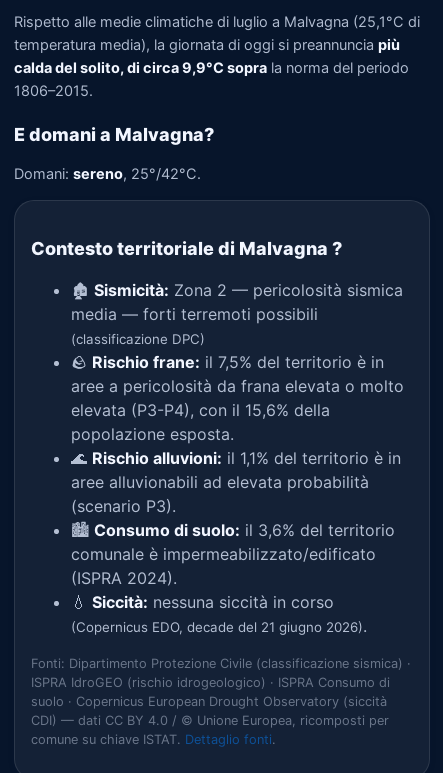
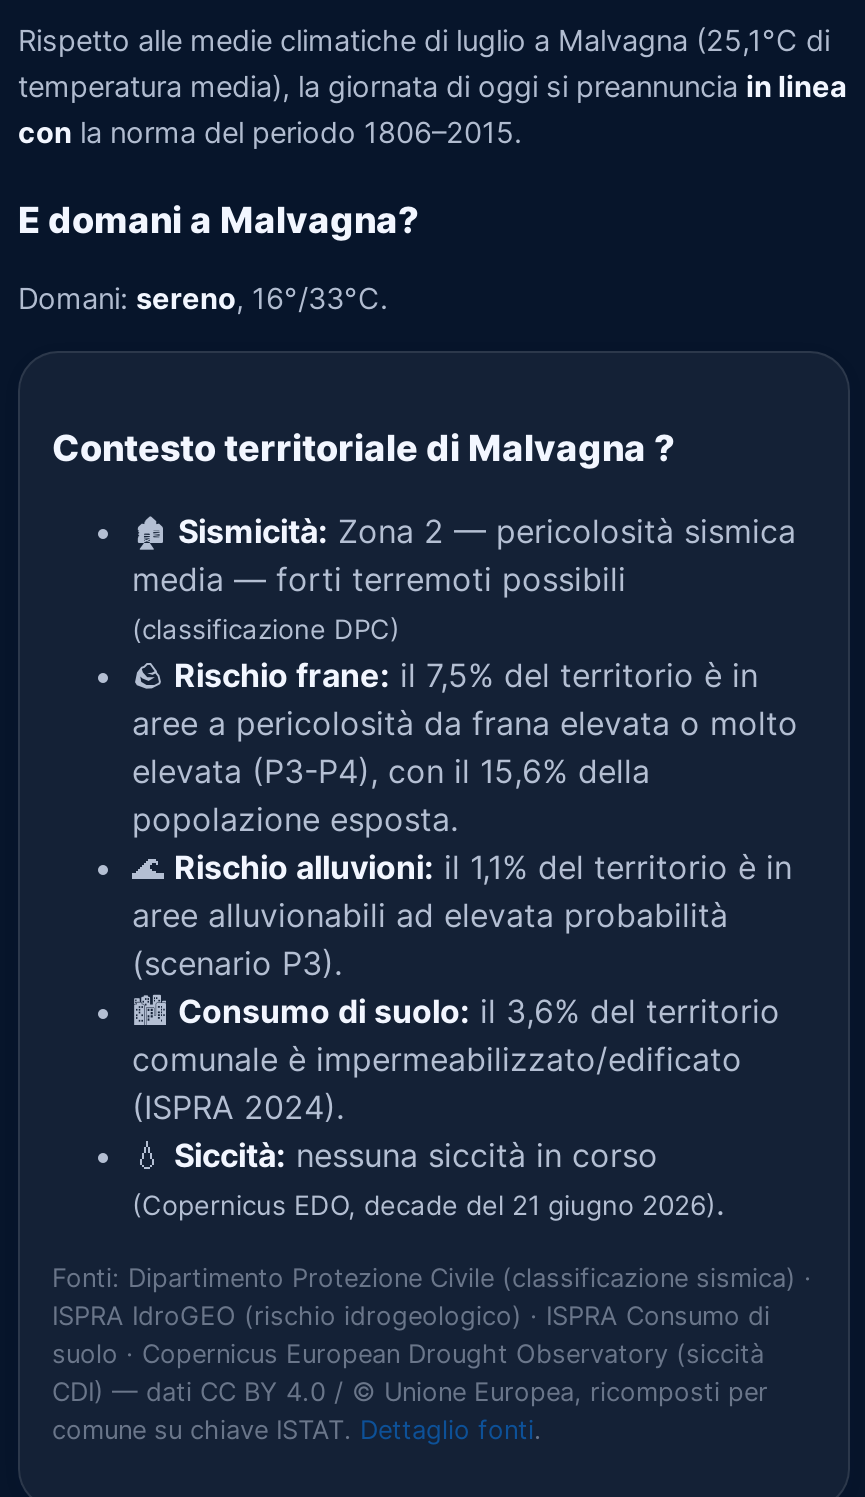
[14,36,409,100] temperatura media), la giornata di oggi si preannuncia più | calda del solito, di circa 9,9°C sopra la norma del periodo | 1806–2015. -> [18,69,846,151] temperatura media), la giornata di oggi si preannuncia in linea | con la norma del periodo 1806–2015.
[14,164,201,182] Domani: sereno, 25°/42°C. -> [18,280,388,316] Domani: sereno, 16°/33°C.

